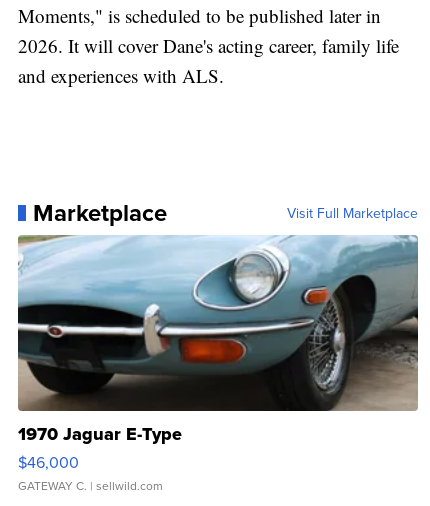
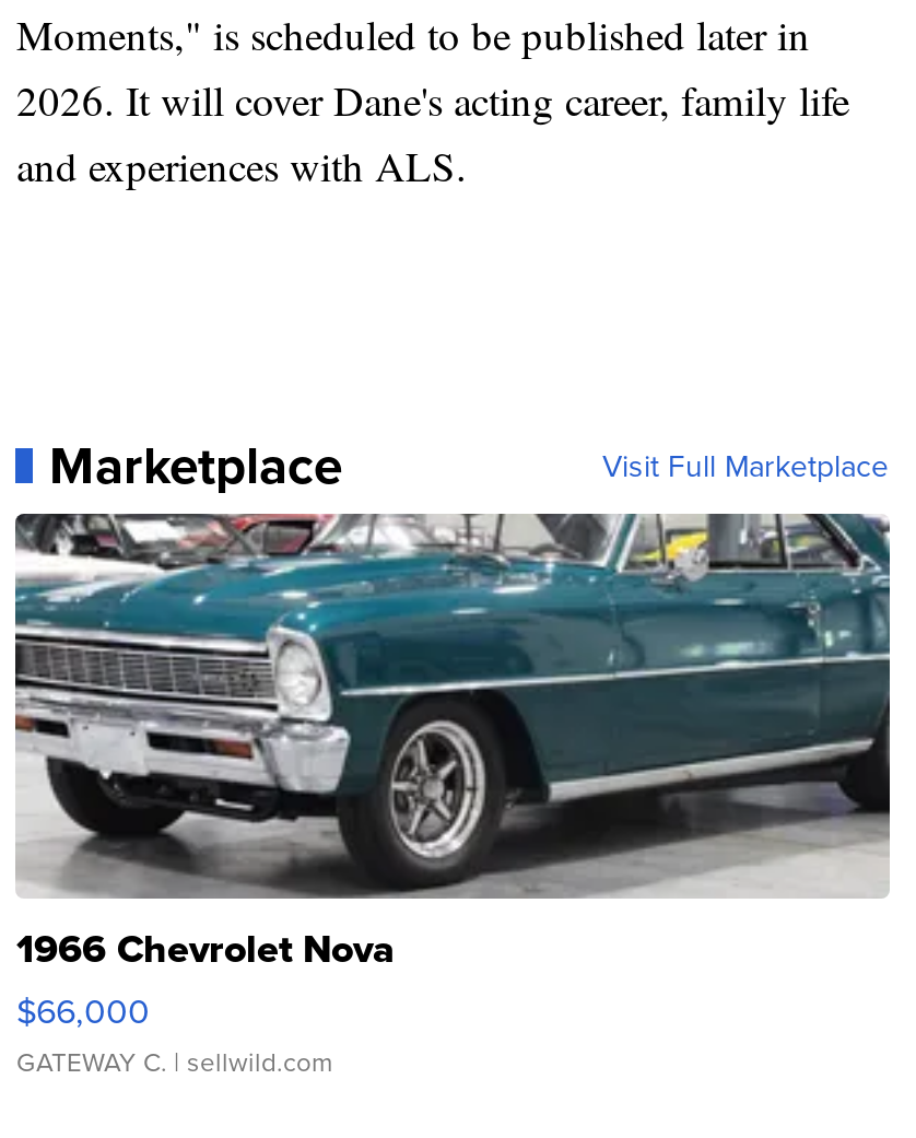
[17,235,418,473] [image] | 1970 Jaguar E-Type | $46,000 -> [15,512,890,1034] [image] | 1966 Chevrolet Nova | $66,000

